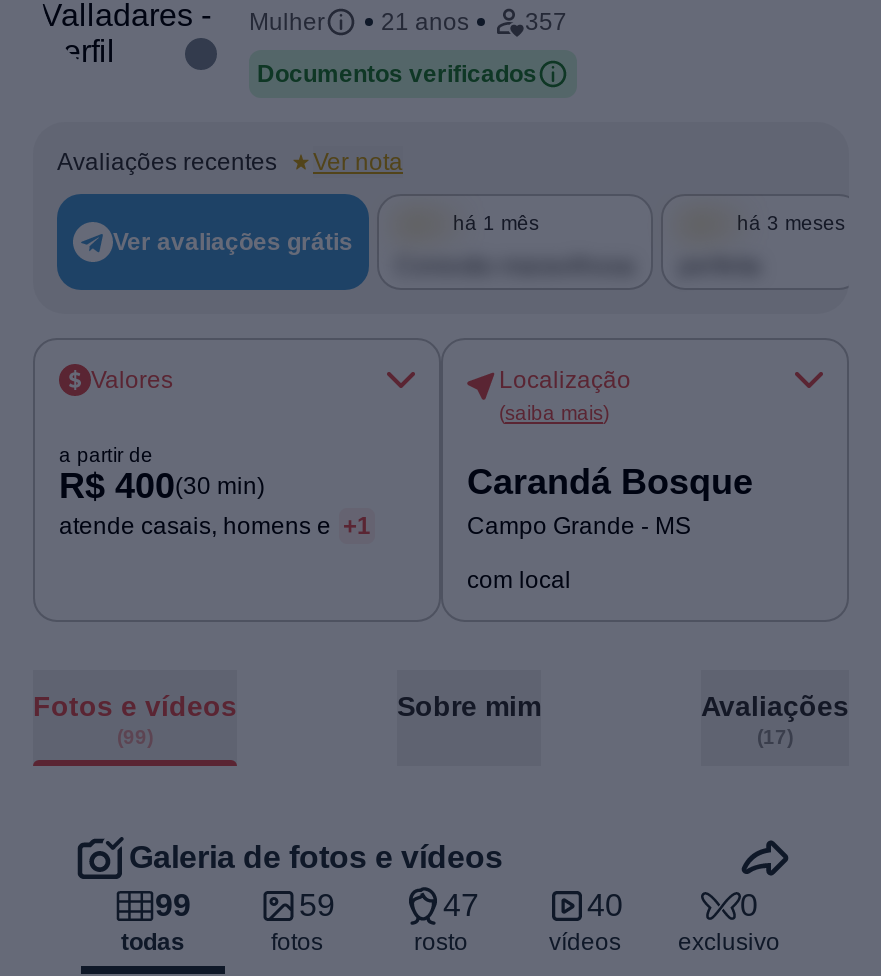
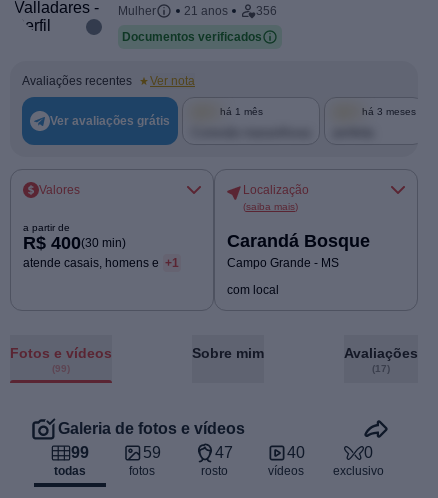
[249,8,567,36] Mulher 21 anos 357 -> [118,4,277,18] Mulher 21 anos 356

